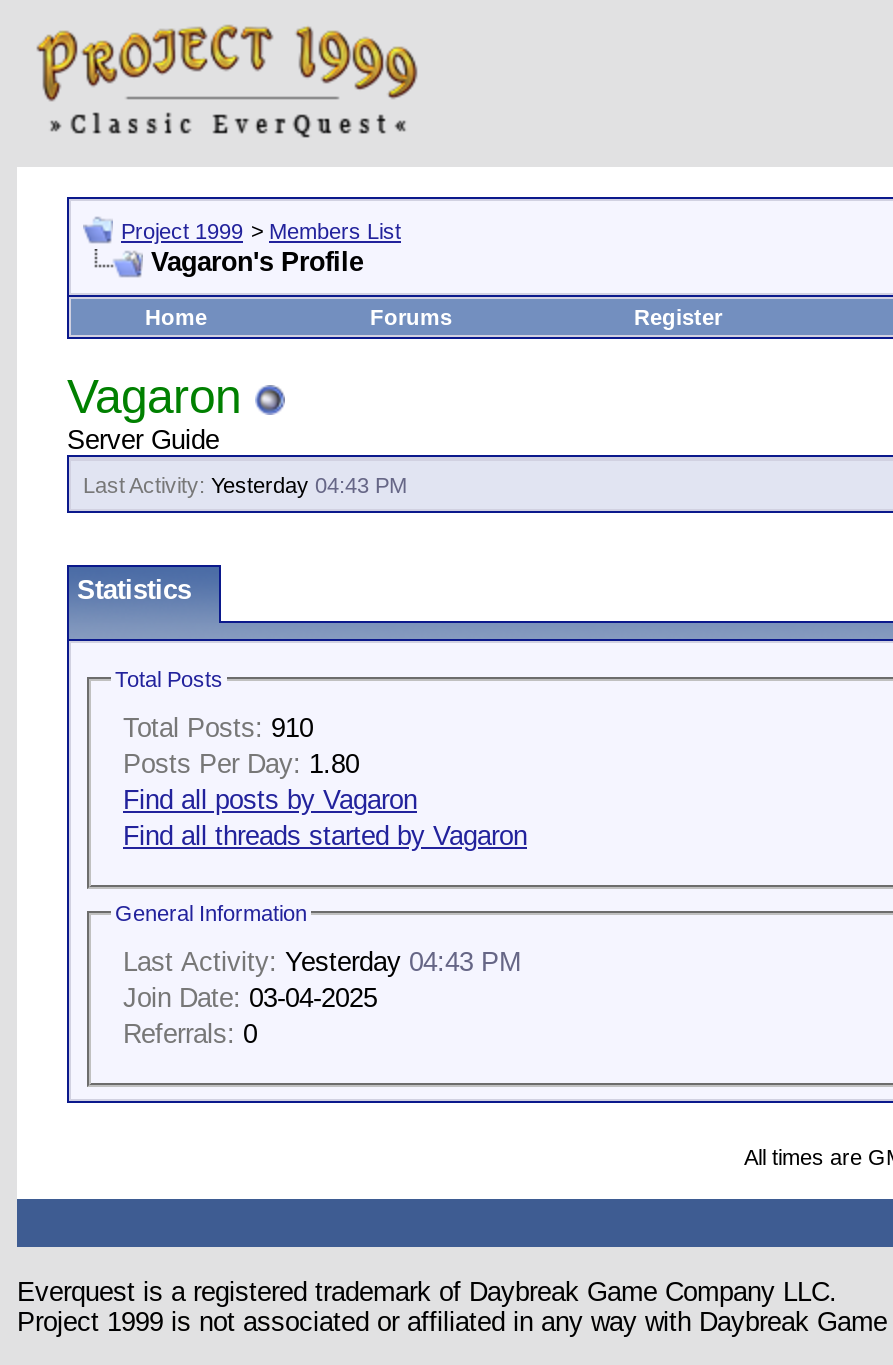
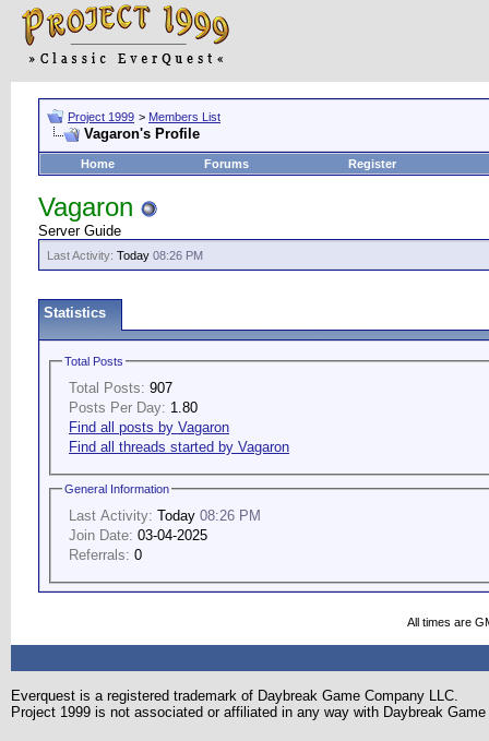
[83,473,407,497] Last Activity: Yesterday 04:43 PM -> [47,249,203,262] Last Activity: Today 08:26 PM
[123,712,313,742] Total Posts: 910 -> [69,379,172,396] Total Posts: 907
[123,946,521,976] Last Activity: Yesterday 04:43 PM -> [69,507,261,523] Last Activity: Today 08:26 PM

